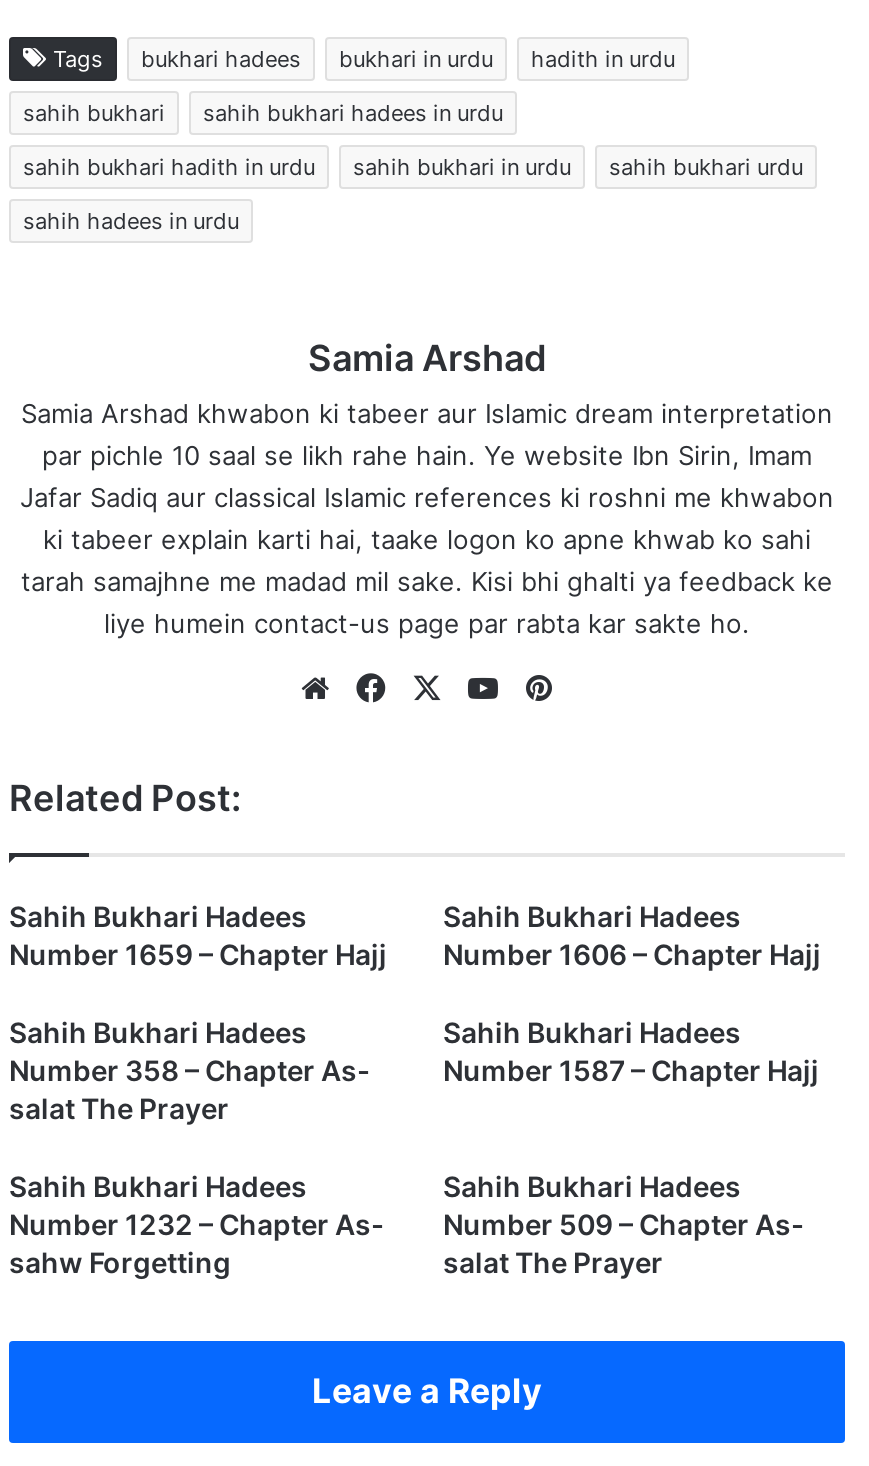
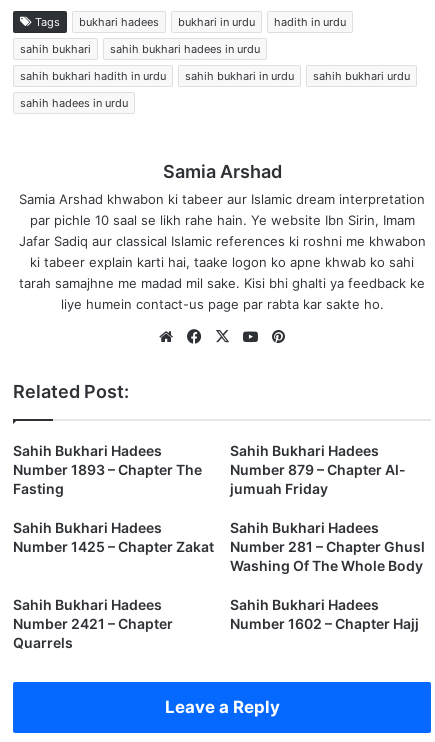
[9,936,387,970] Number 1659 – Chapter Hajj -> [13,460,202,496] Number 1893 – Chapter The | Fasting
[443,936,821,970] Number 1606 – Chapter Hajj -> [230,460,406,496] Number 879 – Chapter Al- | jumuah Friday
[9,1052,371,1124] Number 358 – Chapter As- | salat The Prayer -> [13,537,214,554] Number 1425 – Chapter Zakat
[443,1052,819,1086] Number 1587 – Chapter Hajj -> [230,537,425,573] Number 281 – Chapter Ghusl | Washing Of The Whole Body
[9,1206,385,1278] Number 1232 – Chapter As- | sahw Forgetting -> [13,614,173,650] Number 2421 – Chapter | Quarrels
[443,1206,805,1278] Number 509 – Chapter As- | salat The Prayer -> [230,614,419,631] Number 1602 – Chapter Hajj

